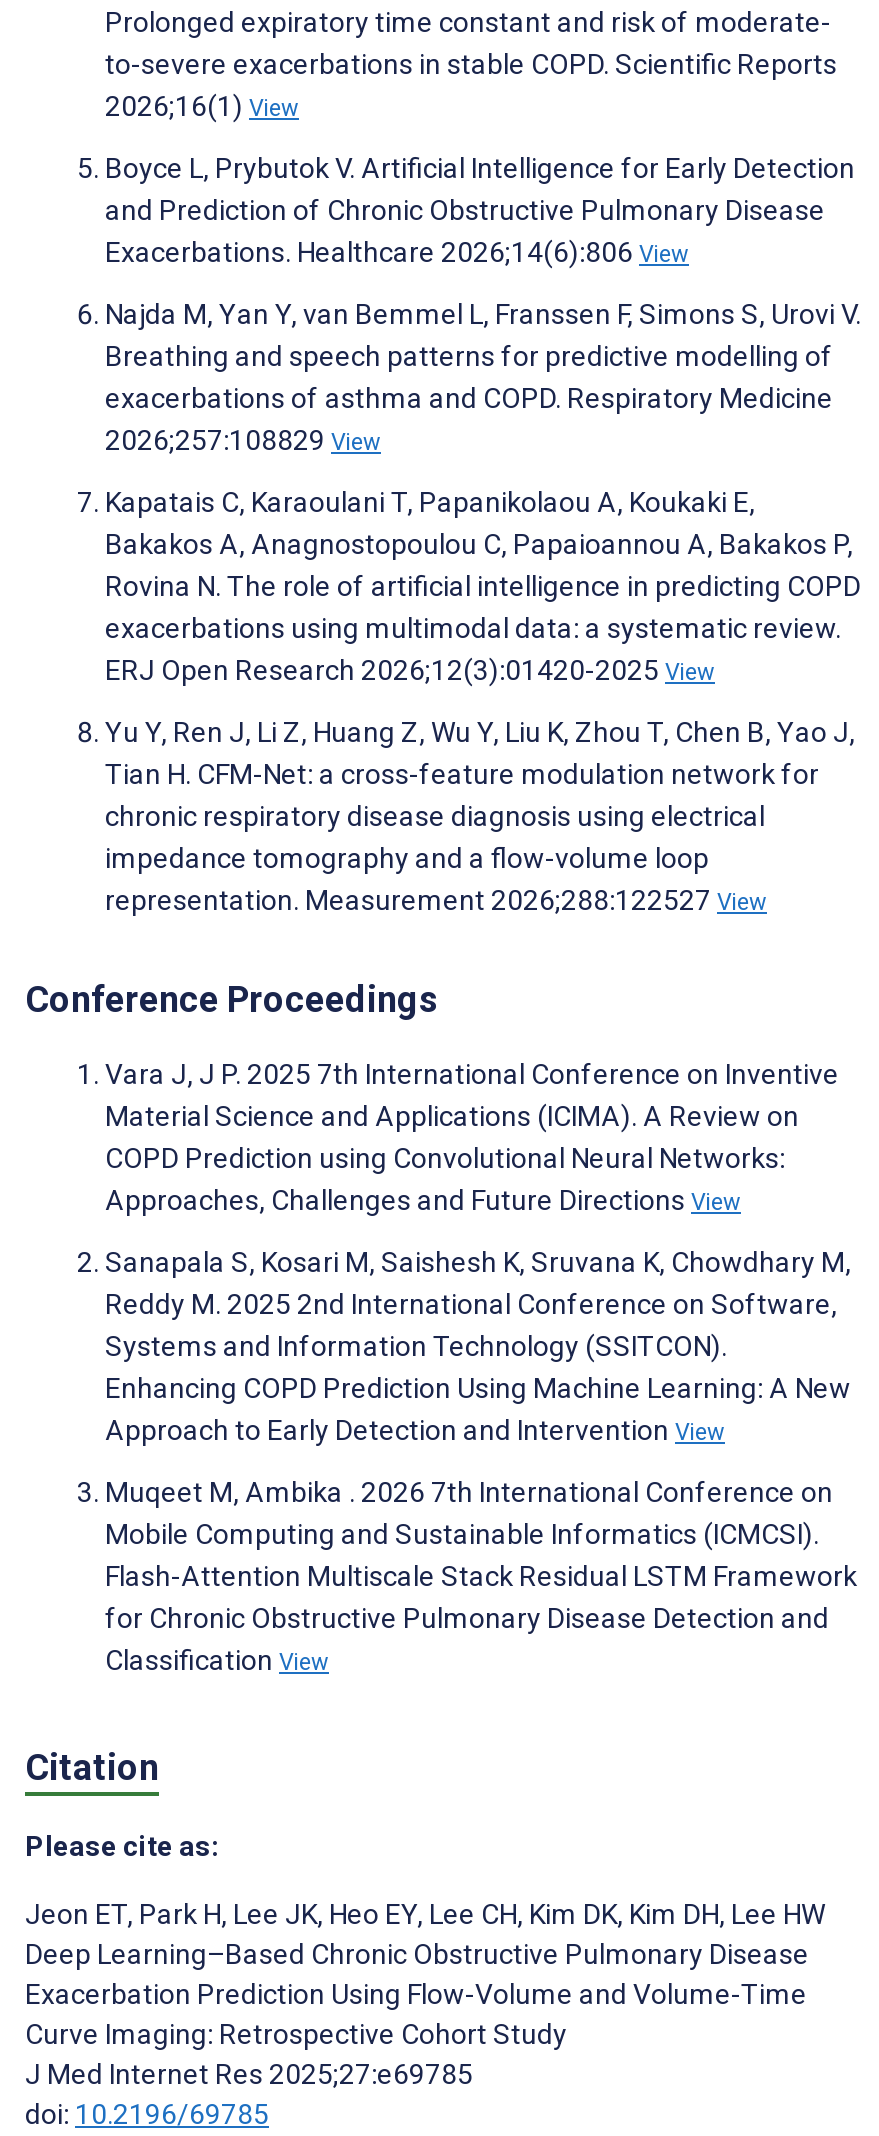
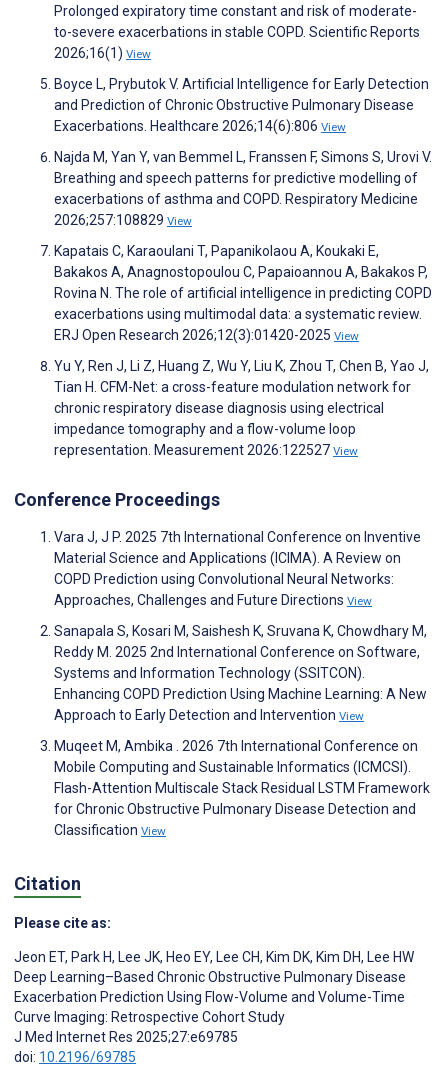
[105,884,767,916] representation. Measurement 2026;288:122527 View -> [54,442,358,458] representation. Measurement 2026:122527 View

